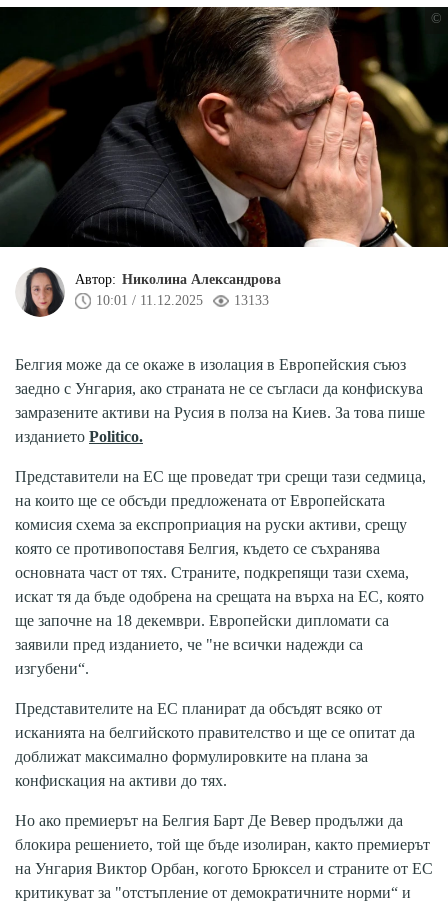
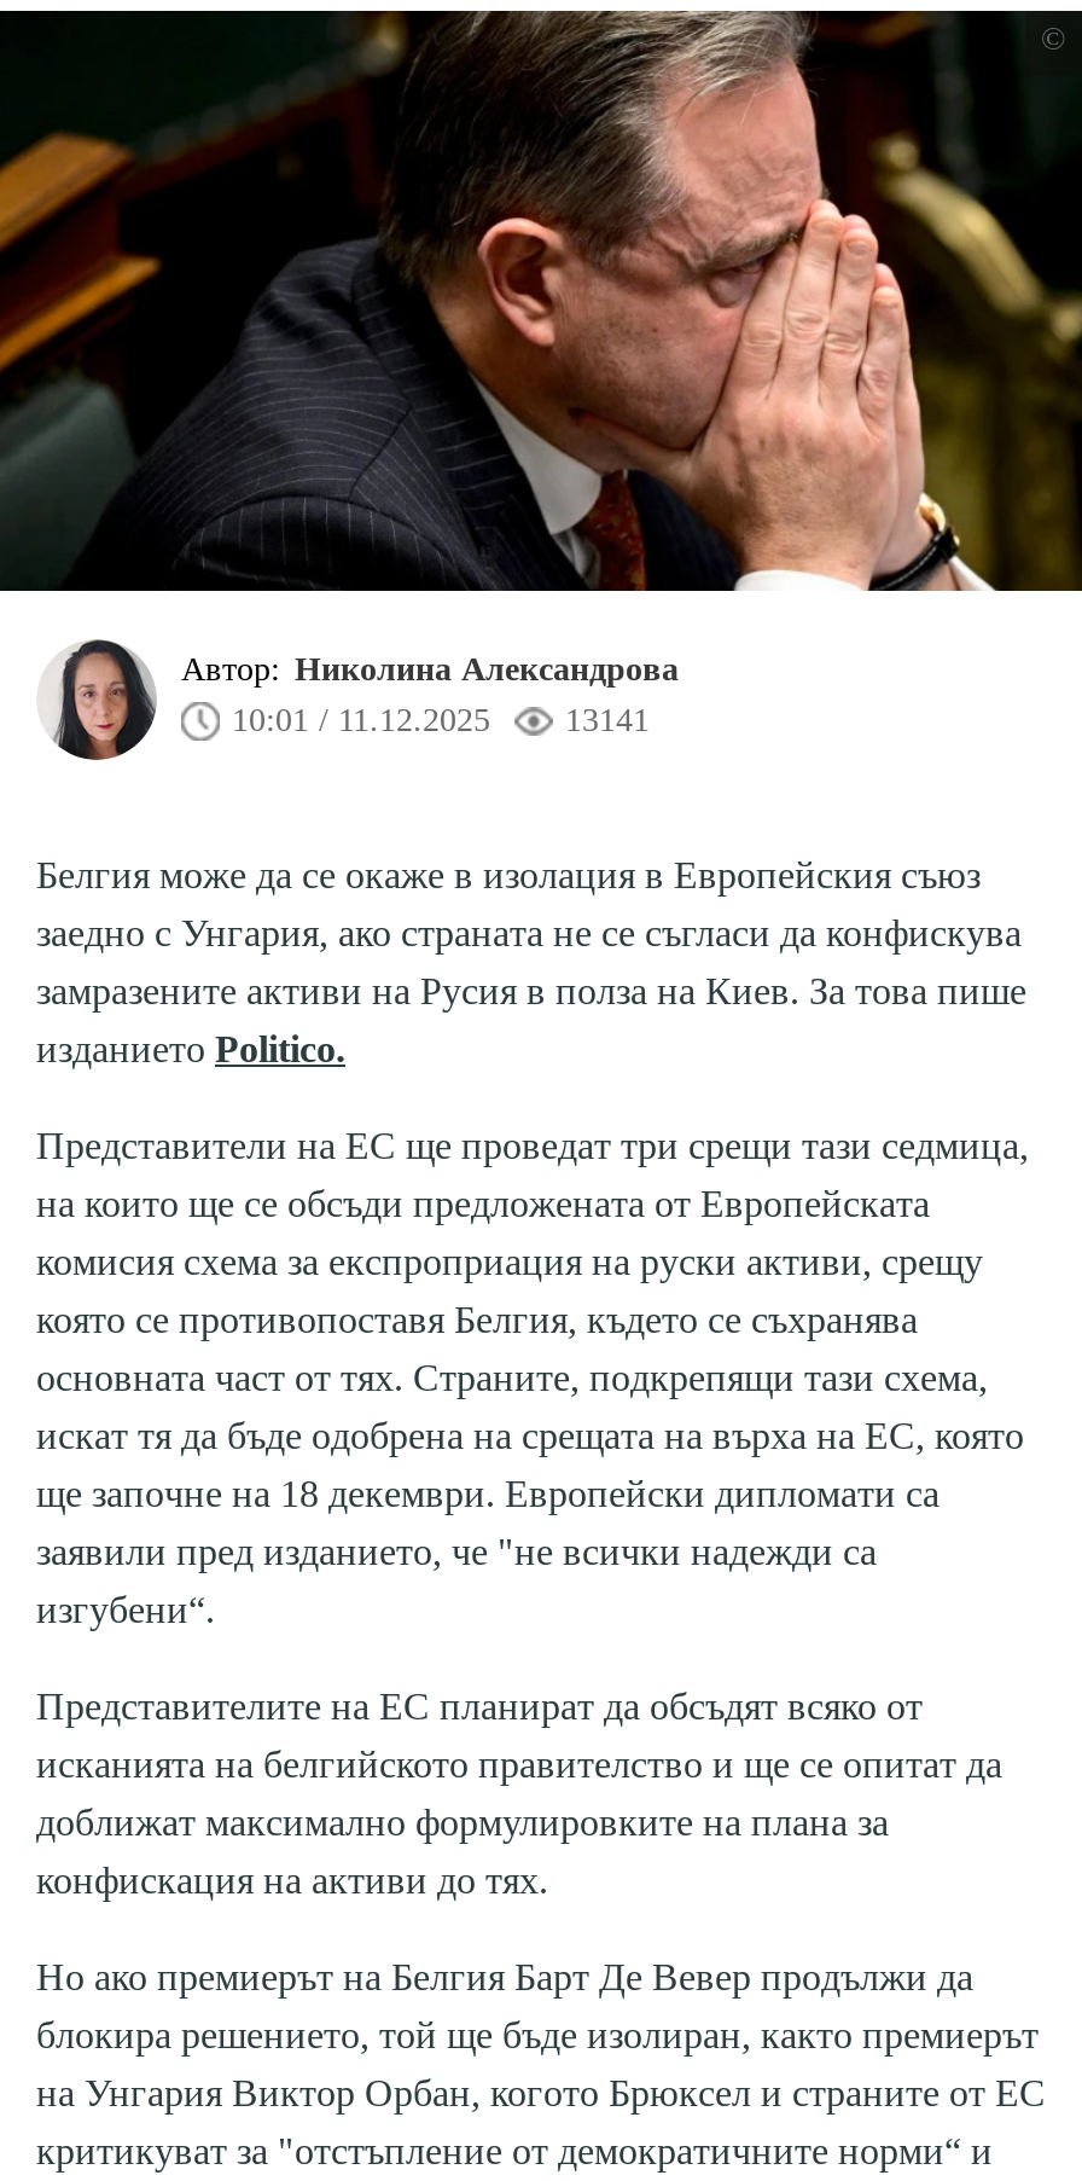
[234,293,269,308] 13133 -> [565,702,650,738] 13141

